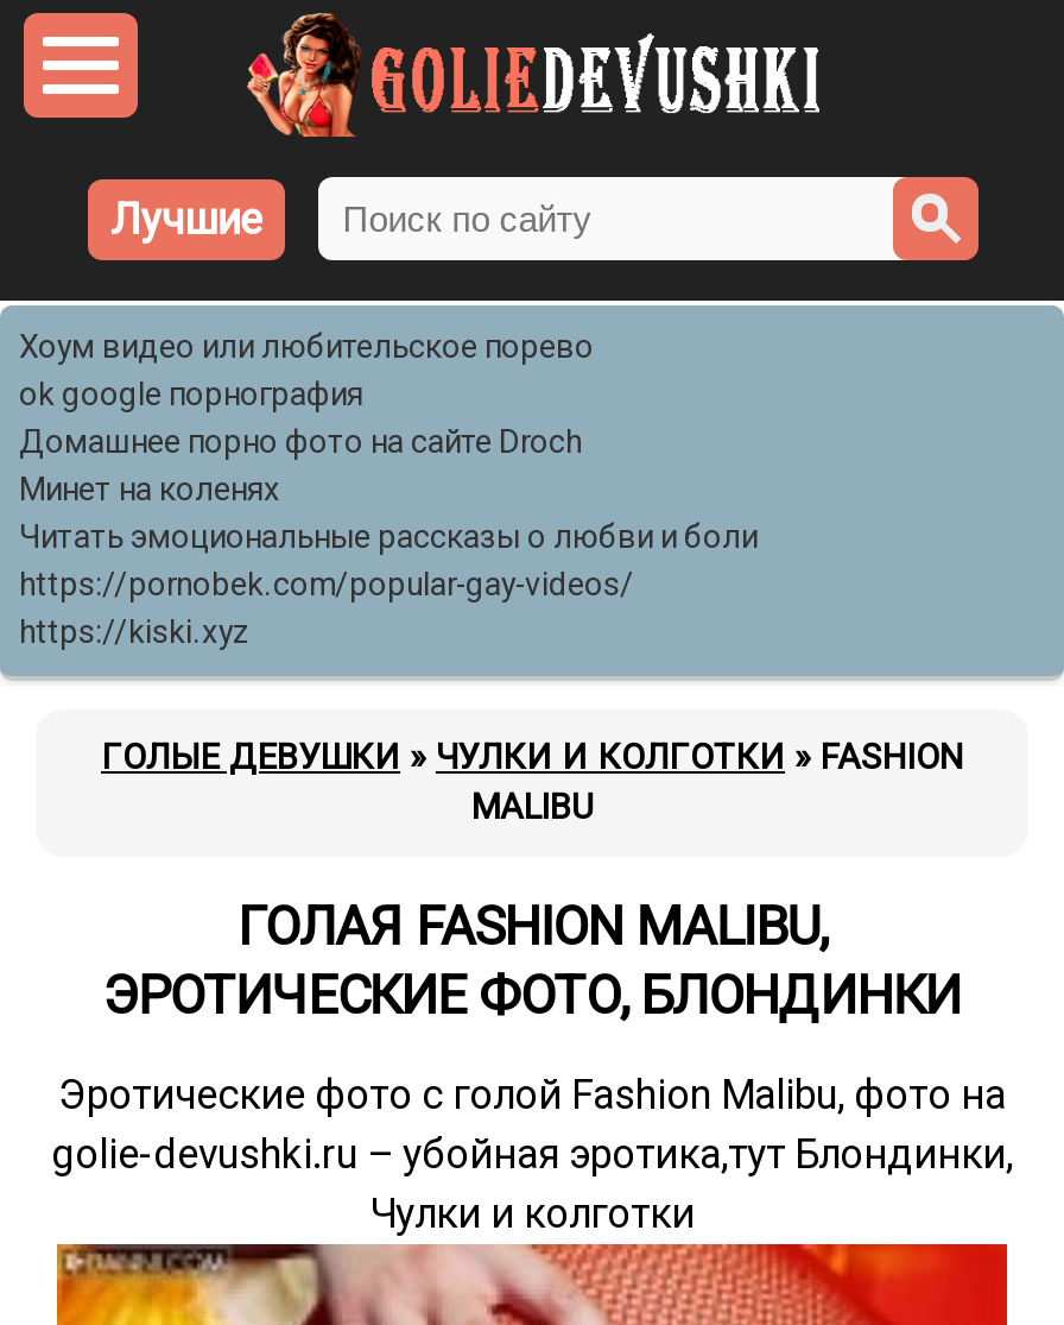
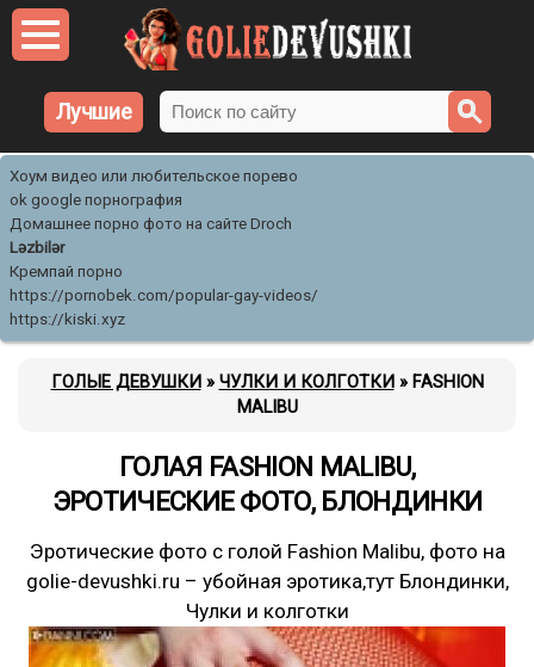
[19,472,758,555] Минет на коленях | Читать эмоциональные рассказы о любви и боли -> [10,239,123,280] Ləzbilər | Кремпай порно

